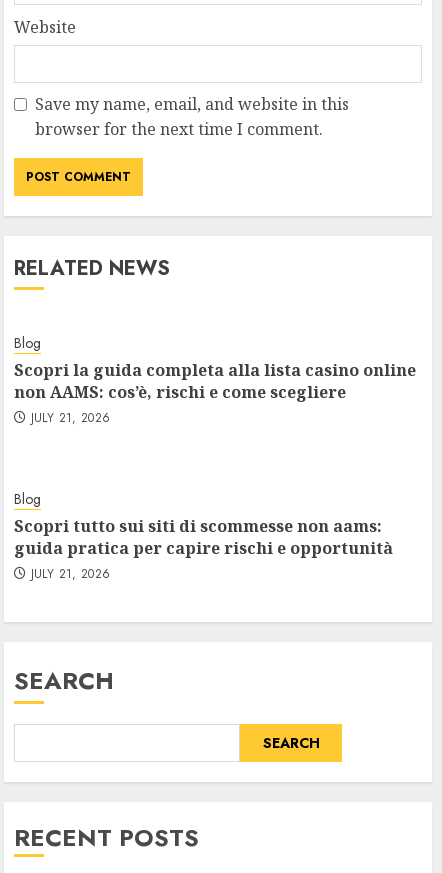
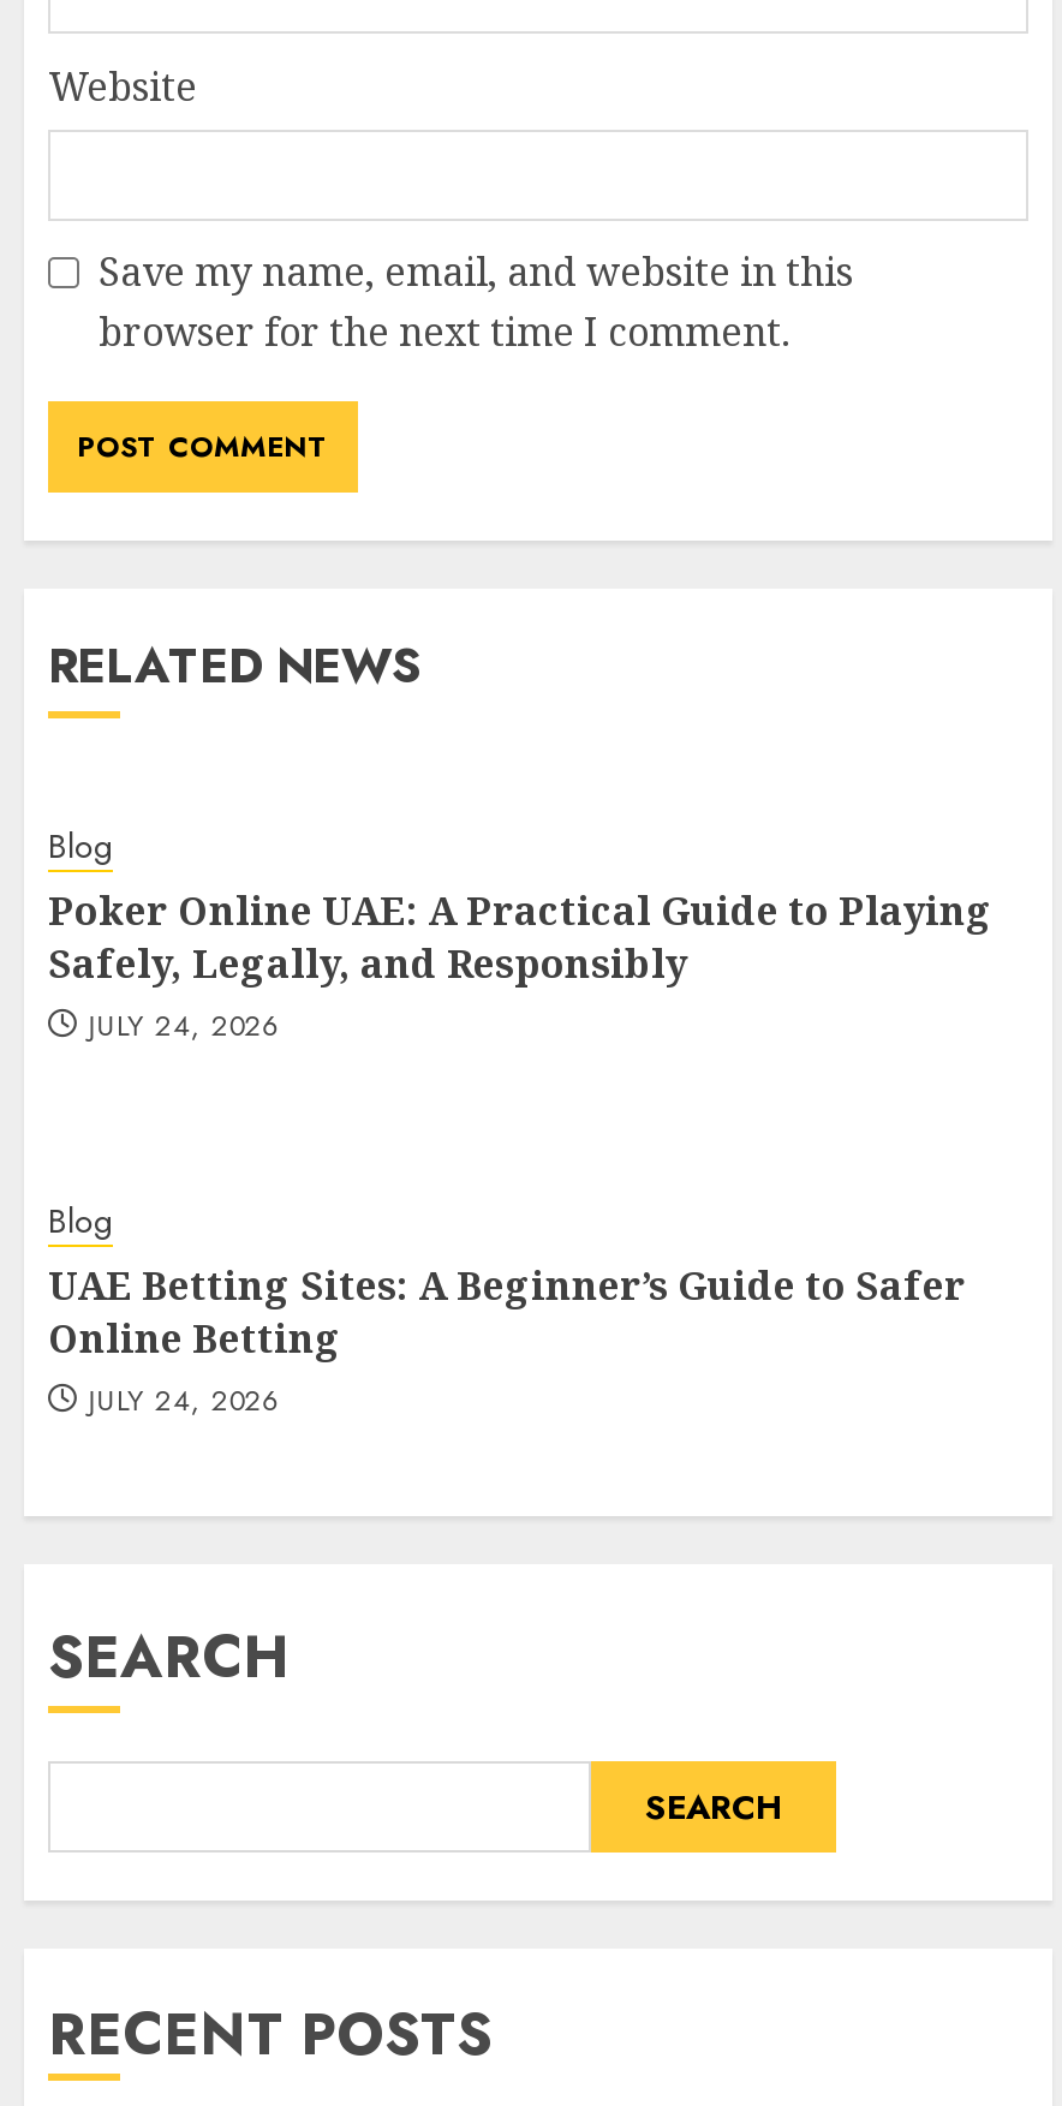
[14,359,416,427] Scopri la guida completa alla lista casino online | non AAMS: cos’è, rischi e come scegliere | JULY 21, 2026 -> [48,884,992,1047] Poker Online UAE: A Practical Guide to Playing | Safely, Legally, and Responsibly | JULY 24, 2026
[14,515,393,583] Scopri tutto sui siti di scommesse non aams: | guida pratica per capire rischi e opportunità | JULY 21, 2026 -> [48,1259,966,1422] UAE Betting Sites: A Beginner’s Guide to Safer | Online Betting | JULY 24, 2026

